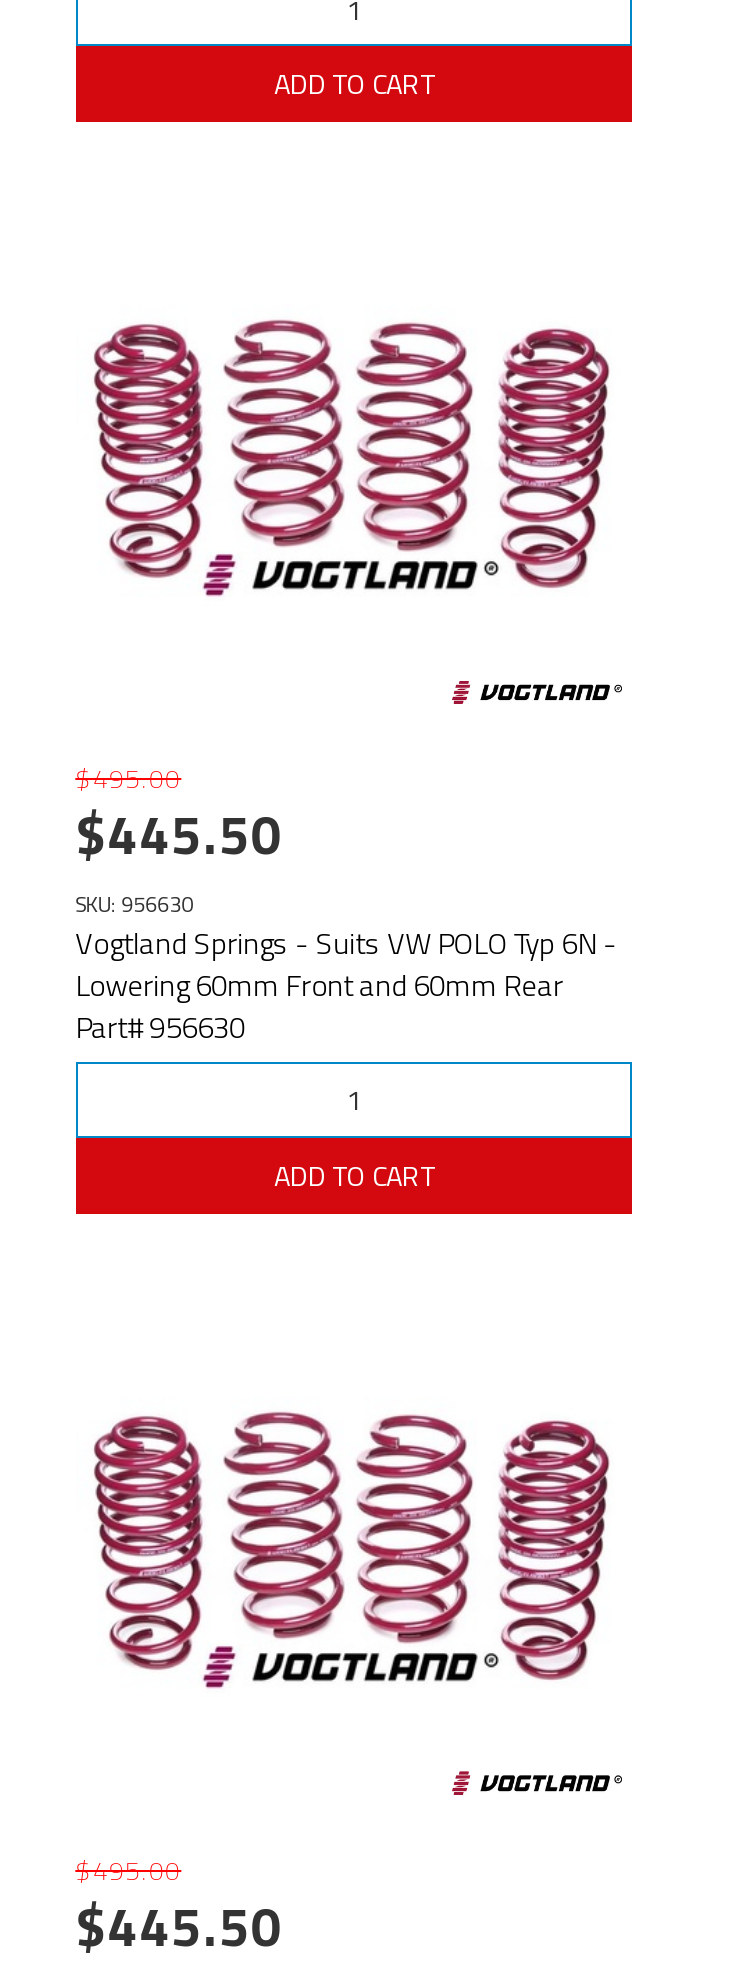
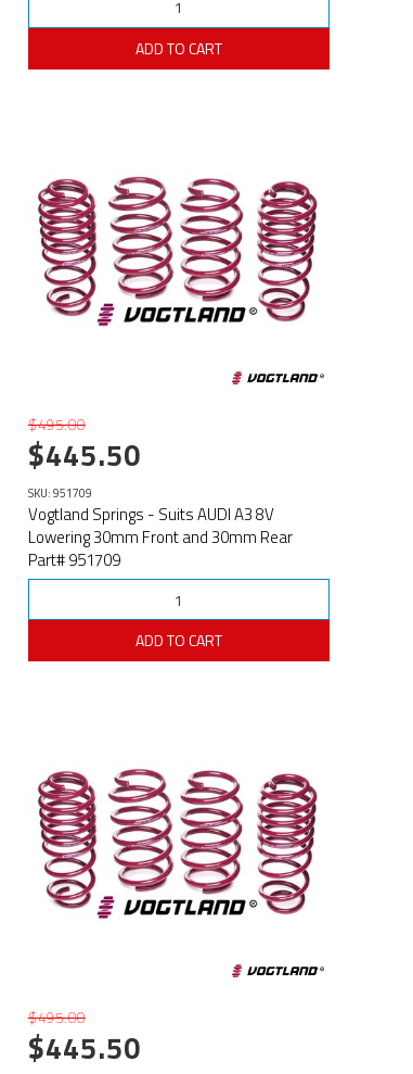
[75,887,617,1049] SKU: 956630 | Vogtland Springs - Suits VW POLO Typ 6N - | Lowering 60mm Front and 60mm Rear | Part# 956630 -> [28,485,292,573] SKU: 951709 | Vogtland Springs - Suits AUDI A3 8V | Lowering 30mm Front and 30mm Rear | Part# 951709

